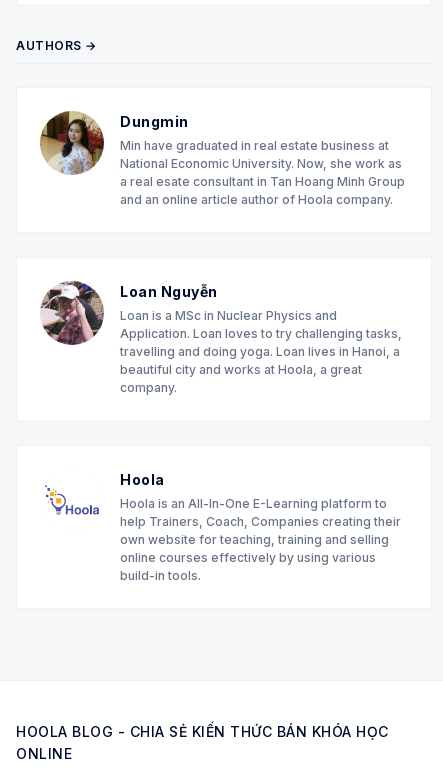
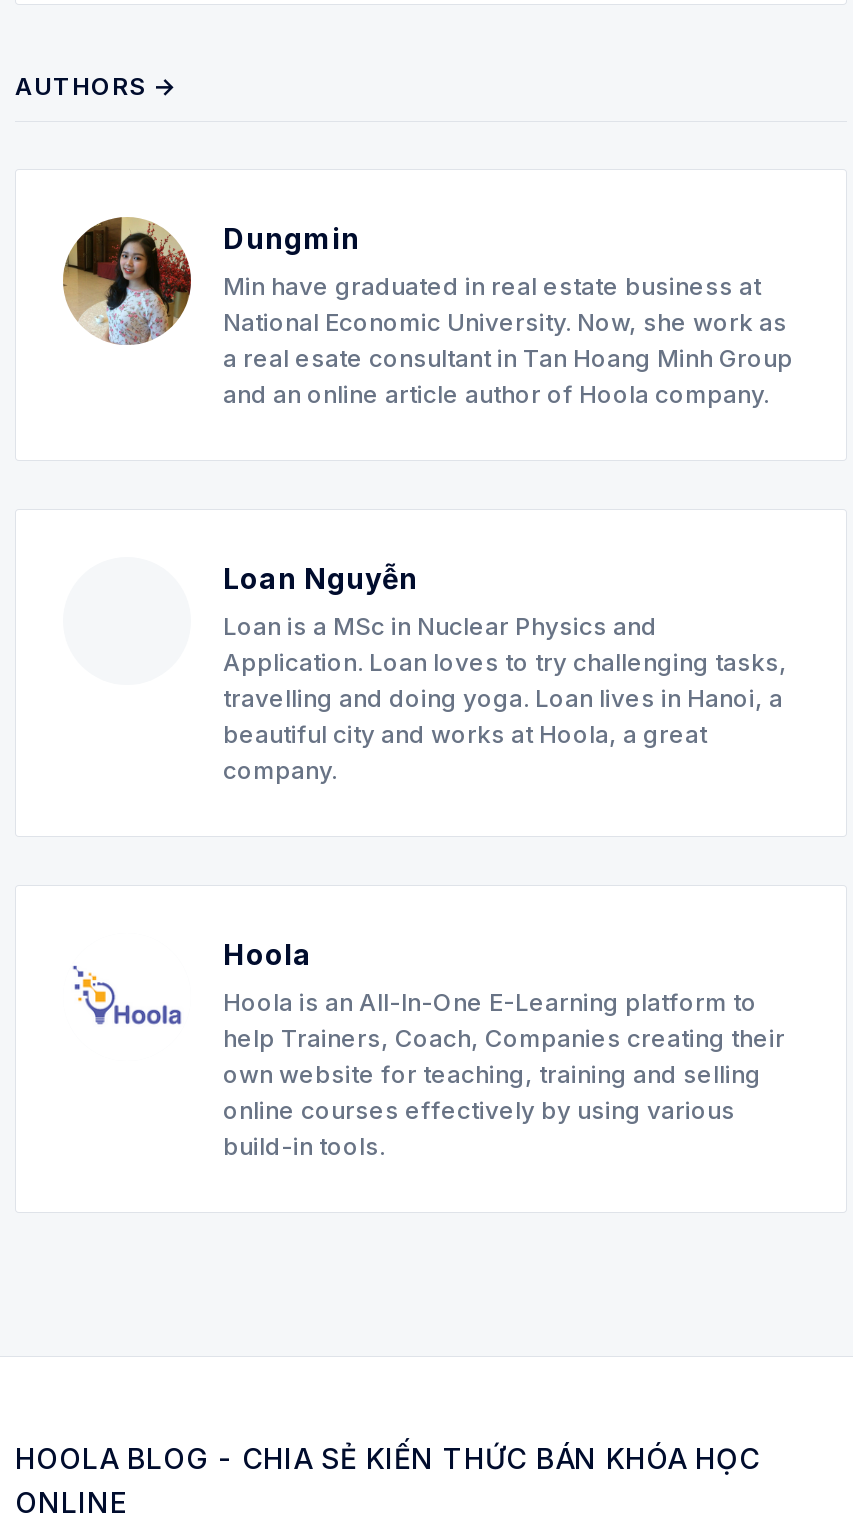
[40,280,105,346] [image] -> none

